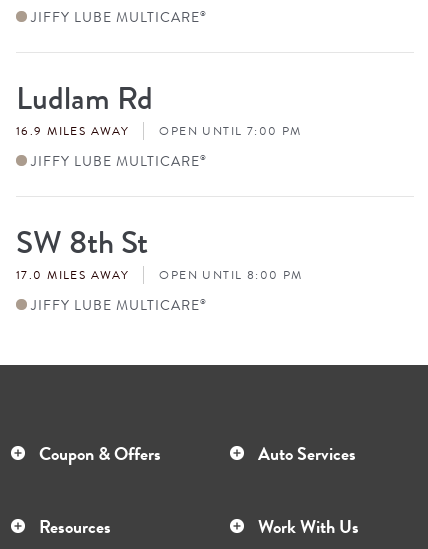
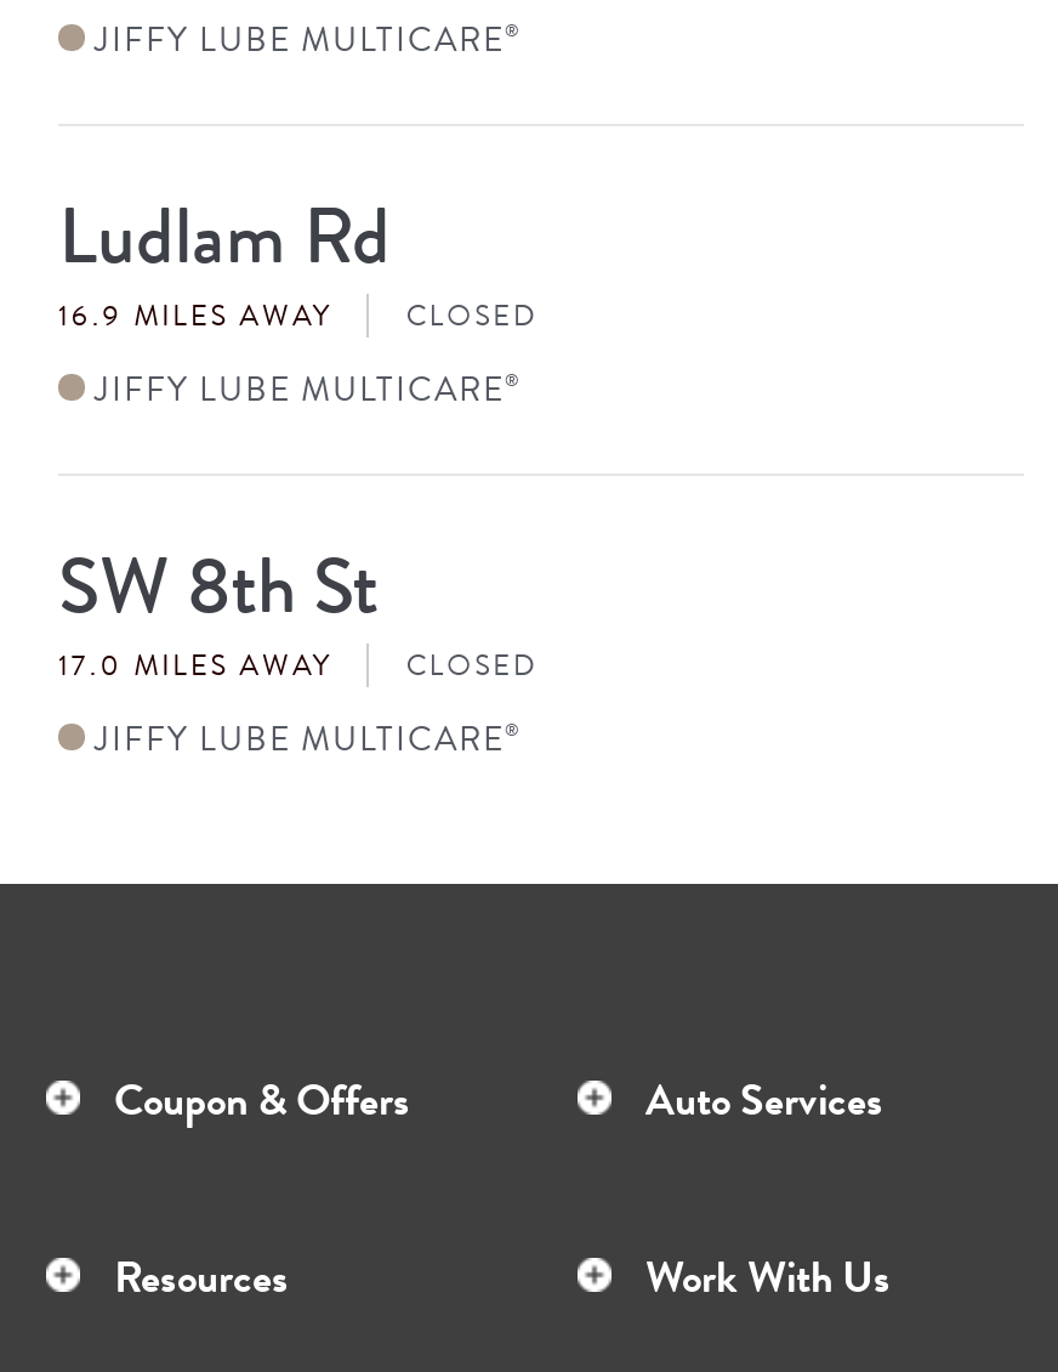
[159,122,302,140] OPEN UNTIL 7:00 PM -> [406,294,538,337] CLOSED
[159,266,303,284] OPEN UNTIL 8:00 PM -> [406,643,538,687] CLOSED

